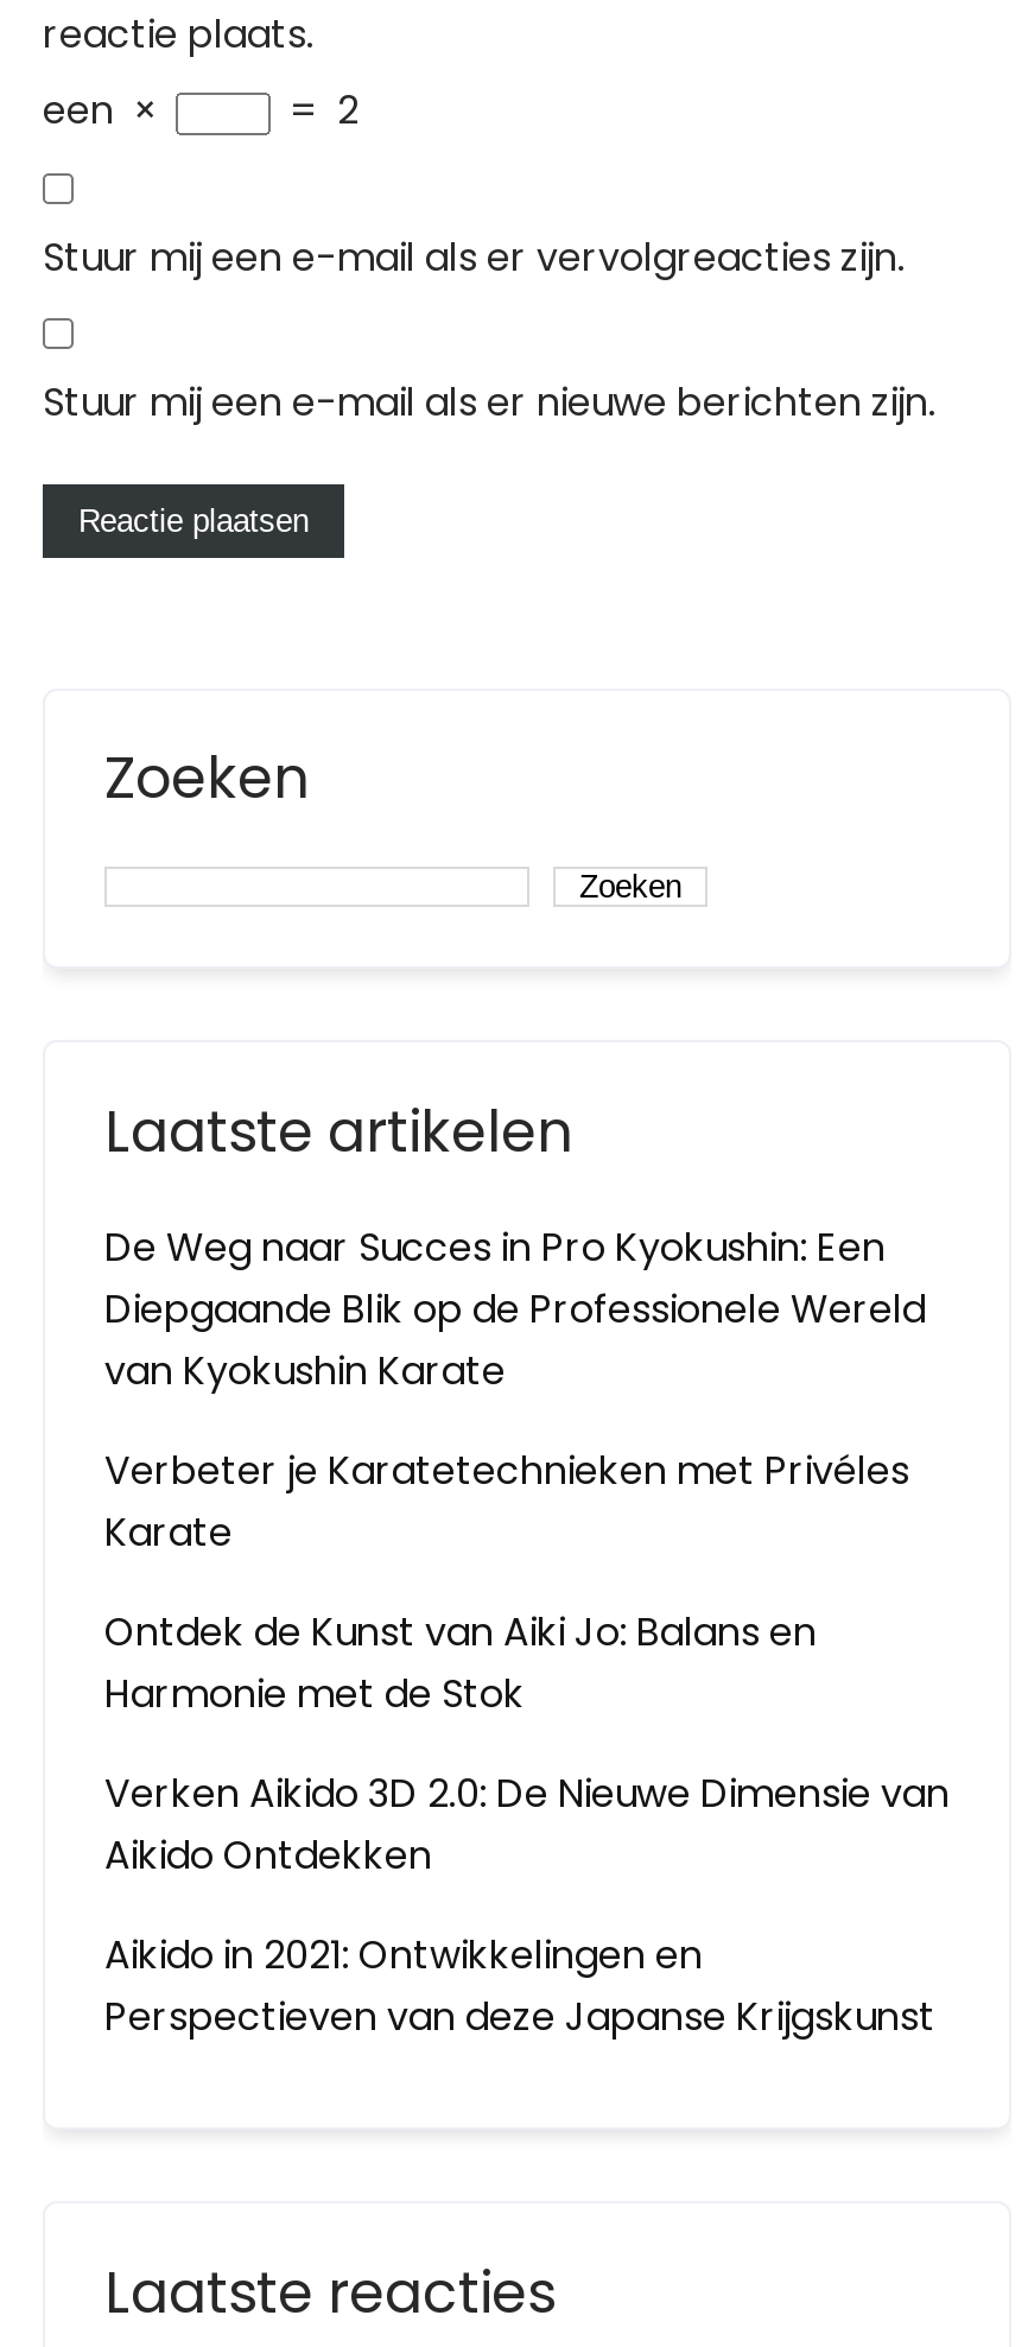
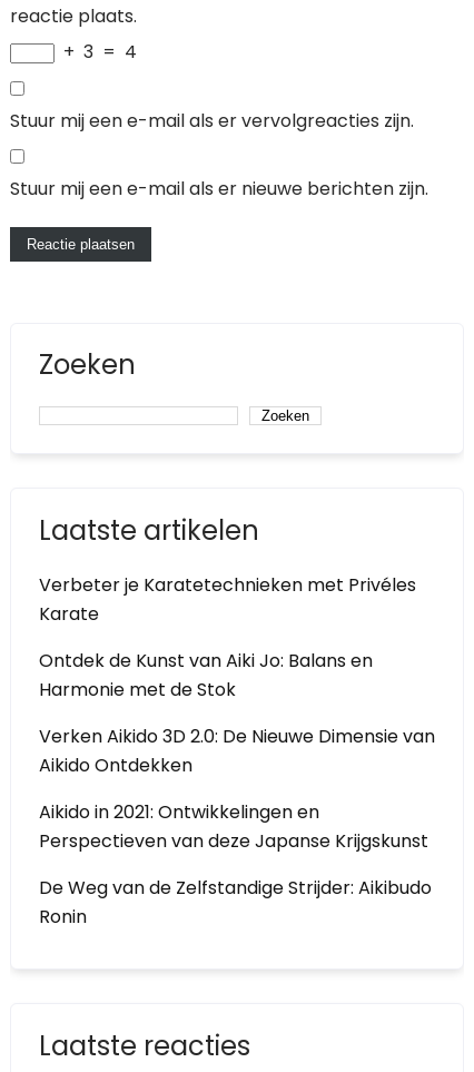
[43,83,358,138] een × | = 2 -> [59,39,137,65] + 3 = 4
[104,1220,926,1398] De Weg naar Succes in Pro Kyokushin: Een | Diepgaande Blik op de Professionele Wereld | van Kyokushin Karate -> none
moved [104,1444,950,2044] -> [39,572,435,854]: Verbeter je Karatetechnieken met Privéles | Karate | Ontdek de Kunst van Aiki Jo: Balans en | Harmonie met de Stok | Verken Aikido 3D 2.0: De Nieuwe Dimensie van | Aikido Ontdekken | Aikido in 2021: Ontwikkelingen en | Perspectieven van deze Japanse Krijgskunst
none -> [39,875,432,930] De Weg van de Zelfstandige Strijder: Aikibudo | Ronin

